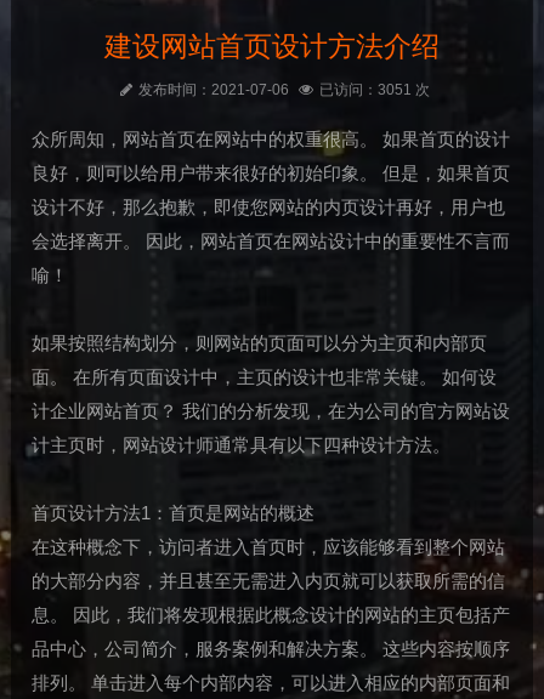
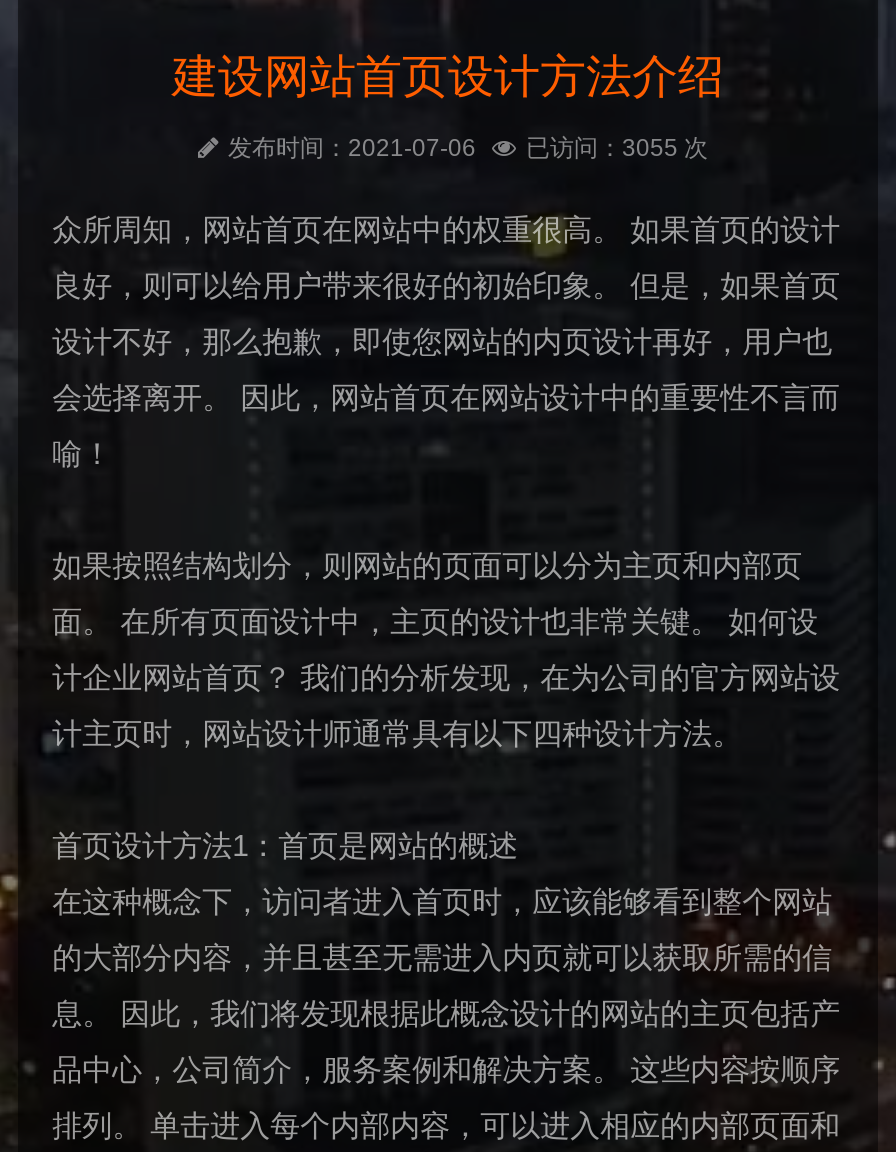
[138,81,430,98] 发布时间：2021-07-06 已访问：3051 次 -> [228,134,708,162] 发布时间：2021-07-06 已访问：3055 次

